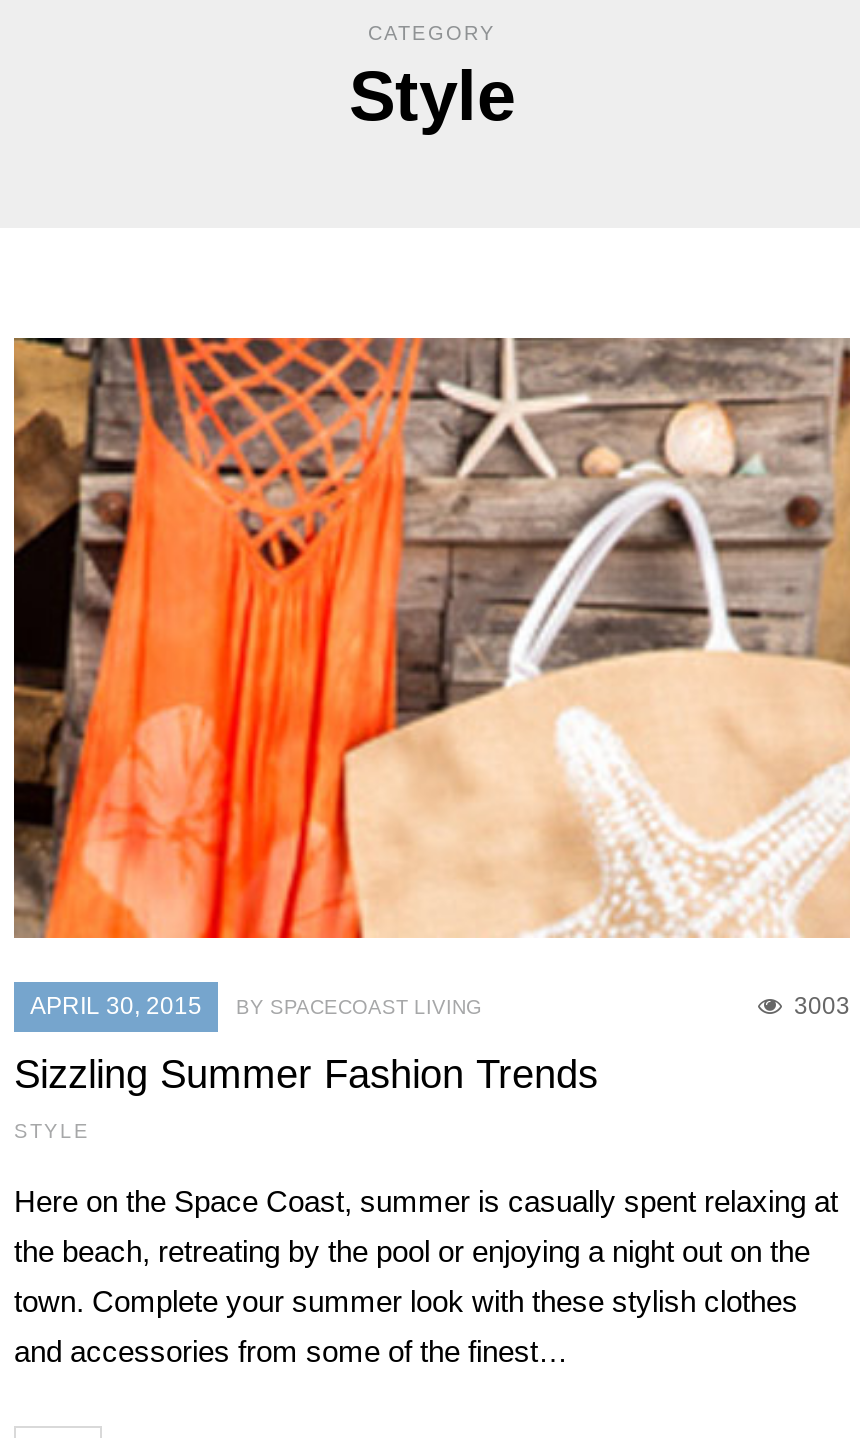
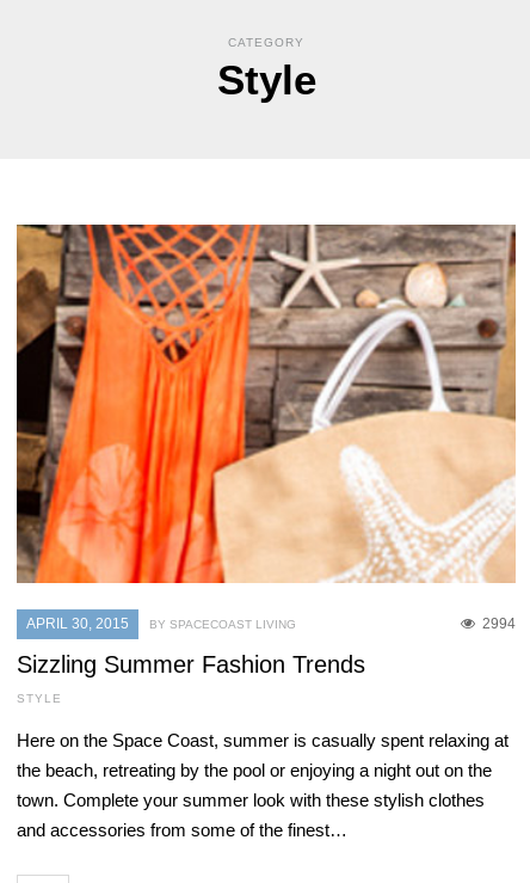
[788,993,850,1021] 3003 -> [479,616,516,633] 2994

